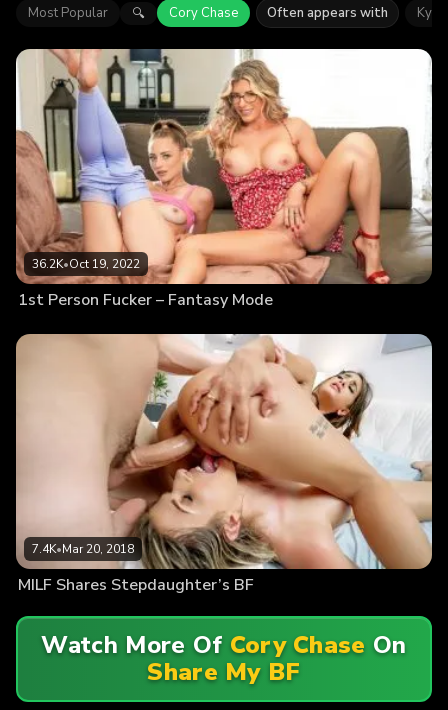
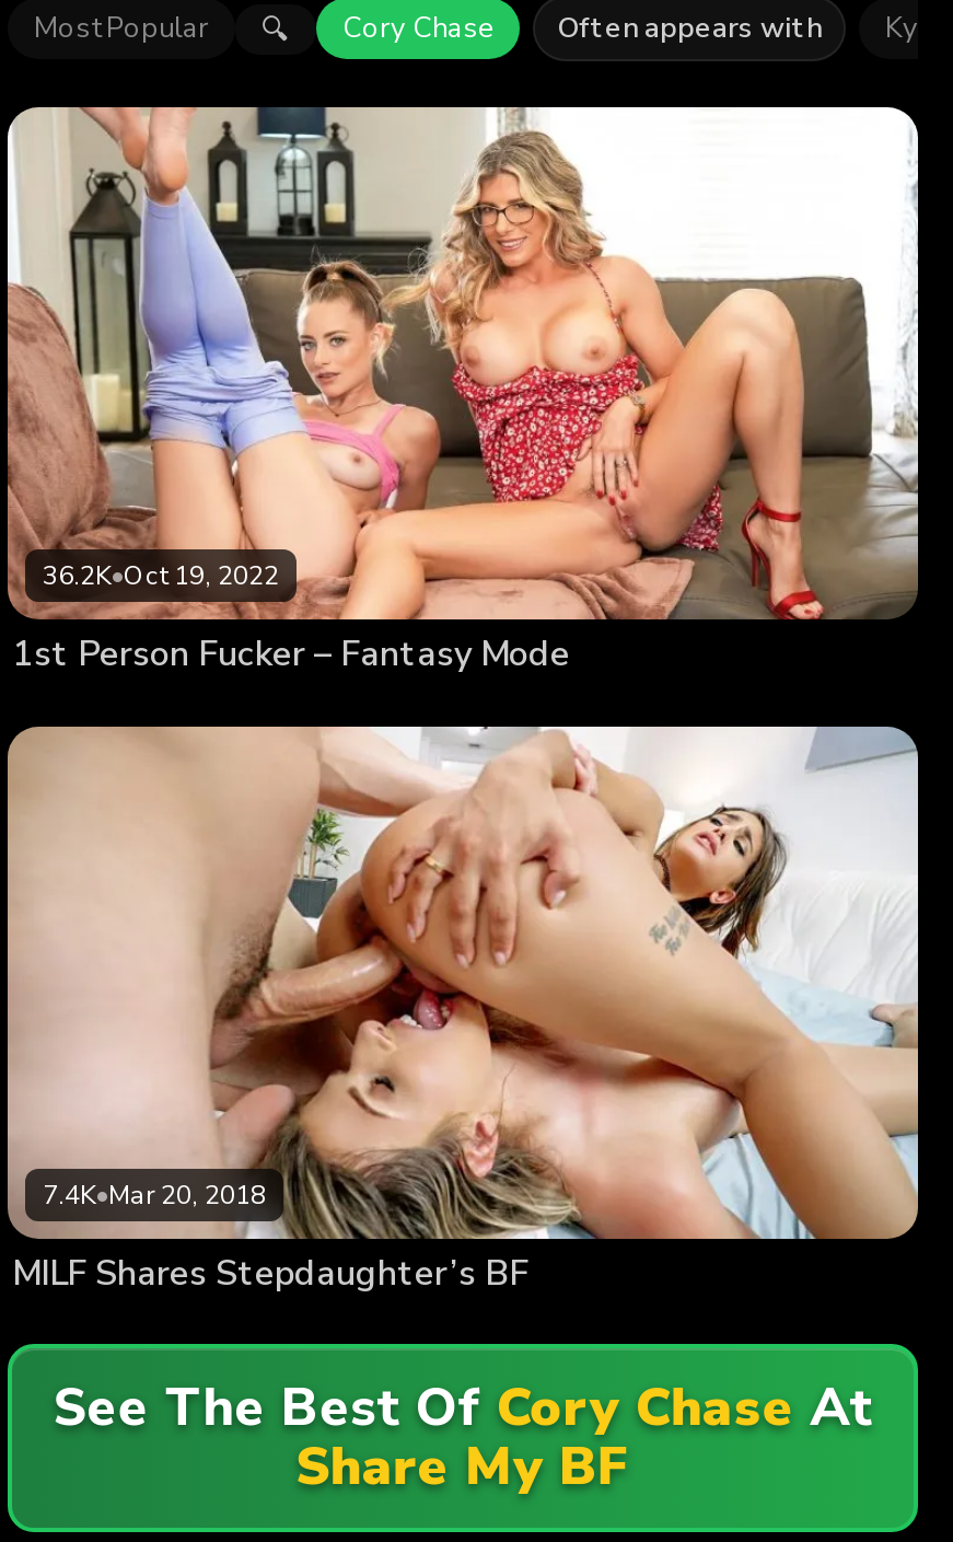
[41,629,406,661] Watch More Of Cory Chase On -> [53,1372,873,1442] See The Best Of Cory Chase At

